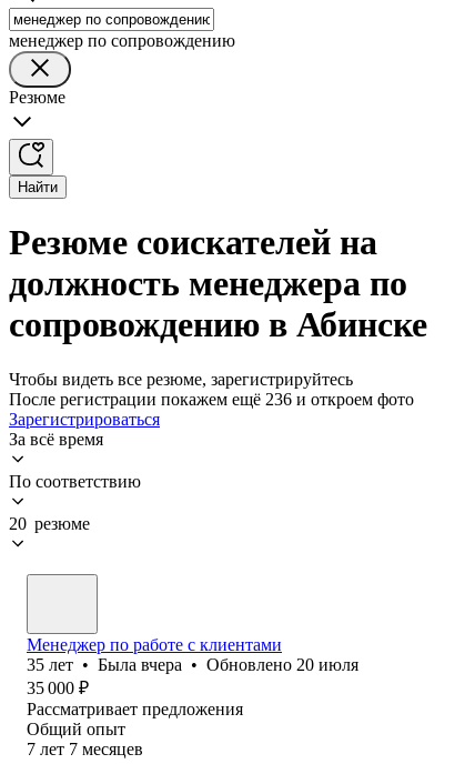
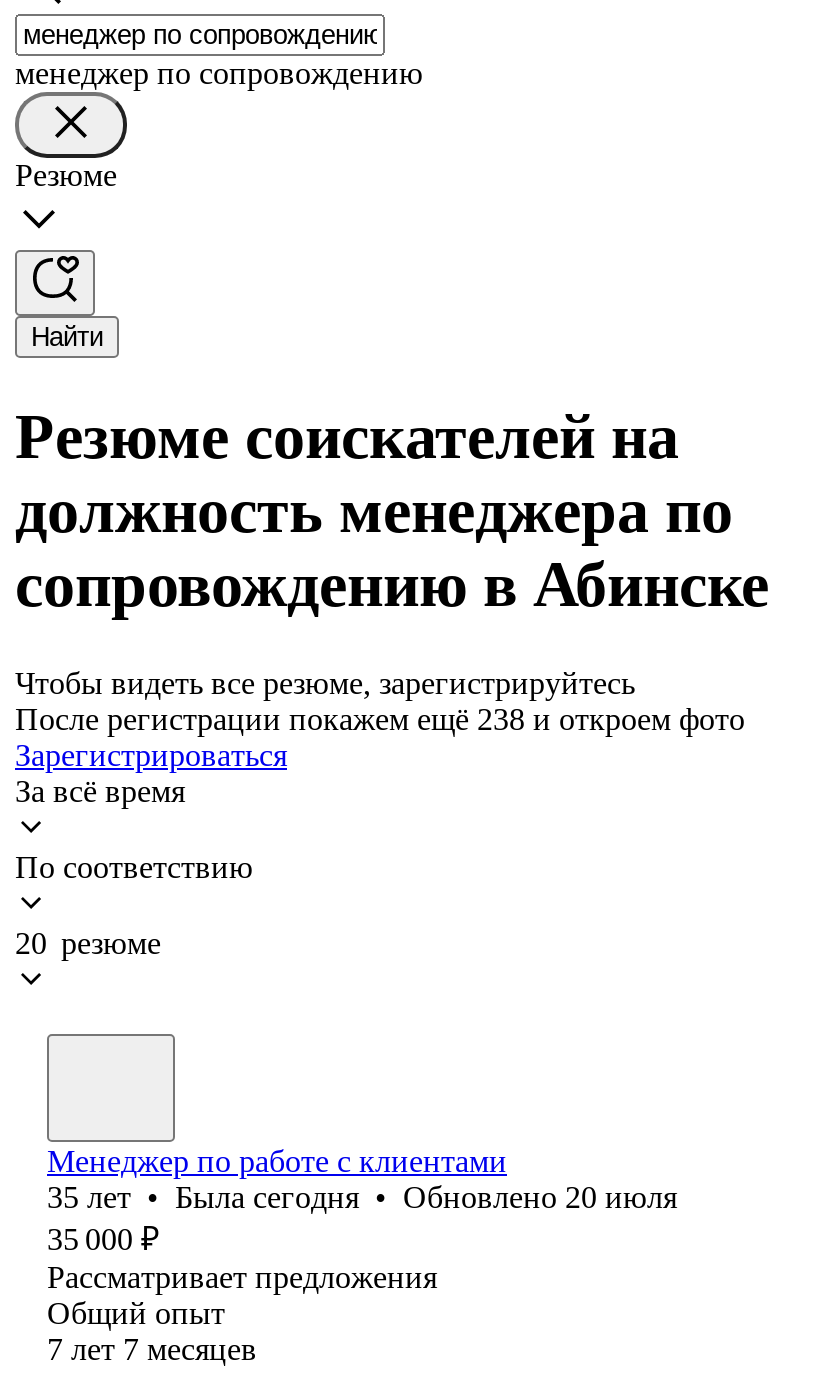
[9,390,414,409] После регистрации покажем ещё 236 и откроем фото -> [15,702,745,736] После регистрации покажем ещё 238 и откроем фото
[27,655,358,674] 35 лет • Была вчера • Обновлено 20 июля -> [47,1180,677,1214] 35 лет • Была сегодня • Обновлено 20 июля

